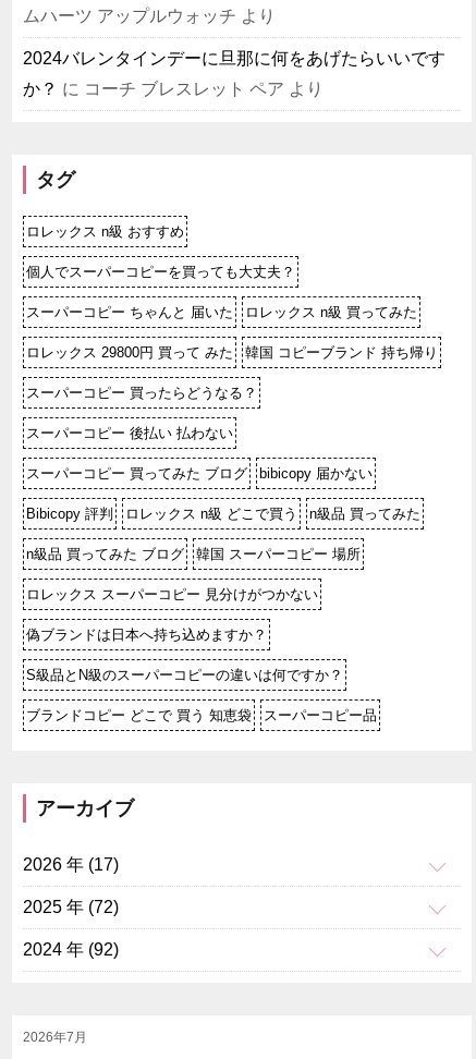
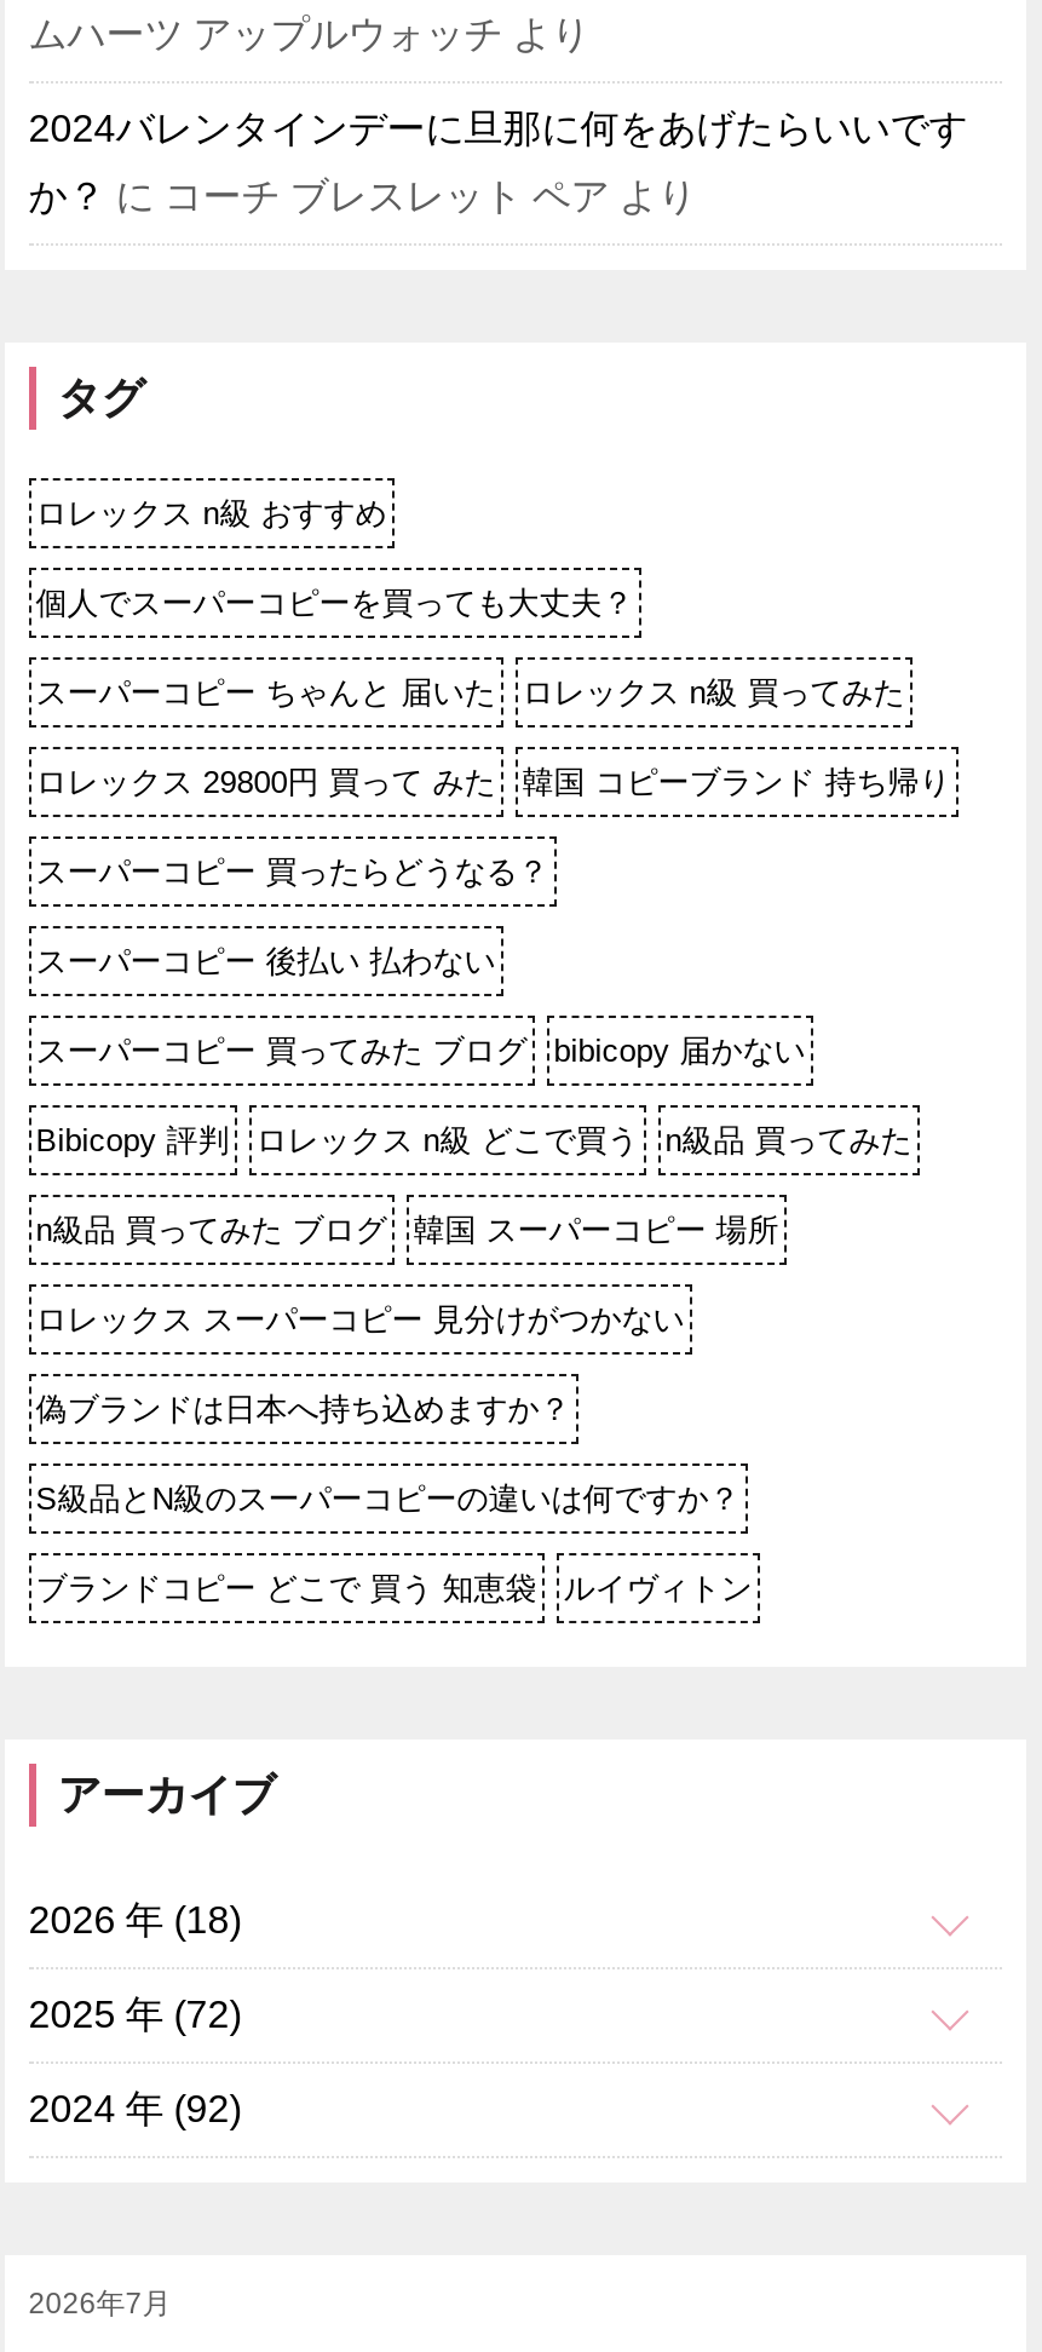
[263,707,377,723] スーパーコピー品 -> [563,1569,752,1605] ルイヴィトン
[23,855,119,873] 2026 年 (17) -> [29,1898,242,1939] 2026 年 (18)

